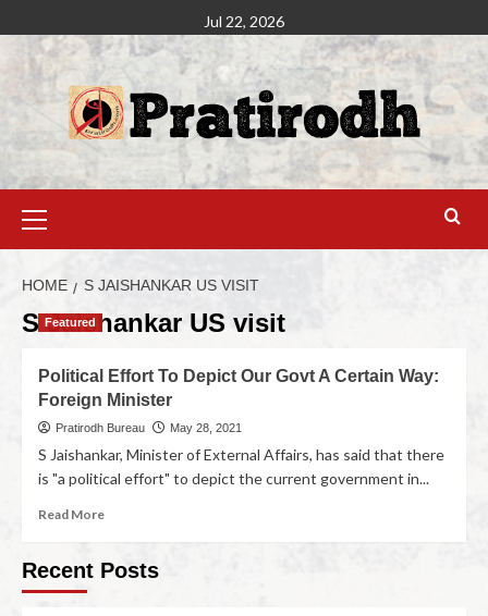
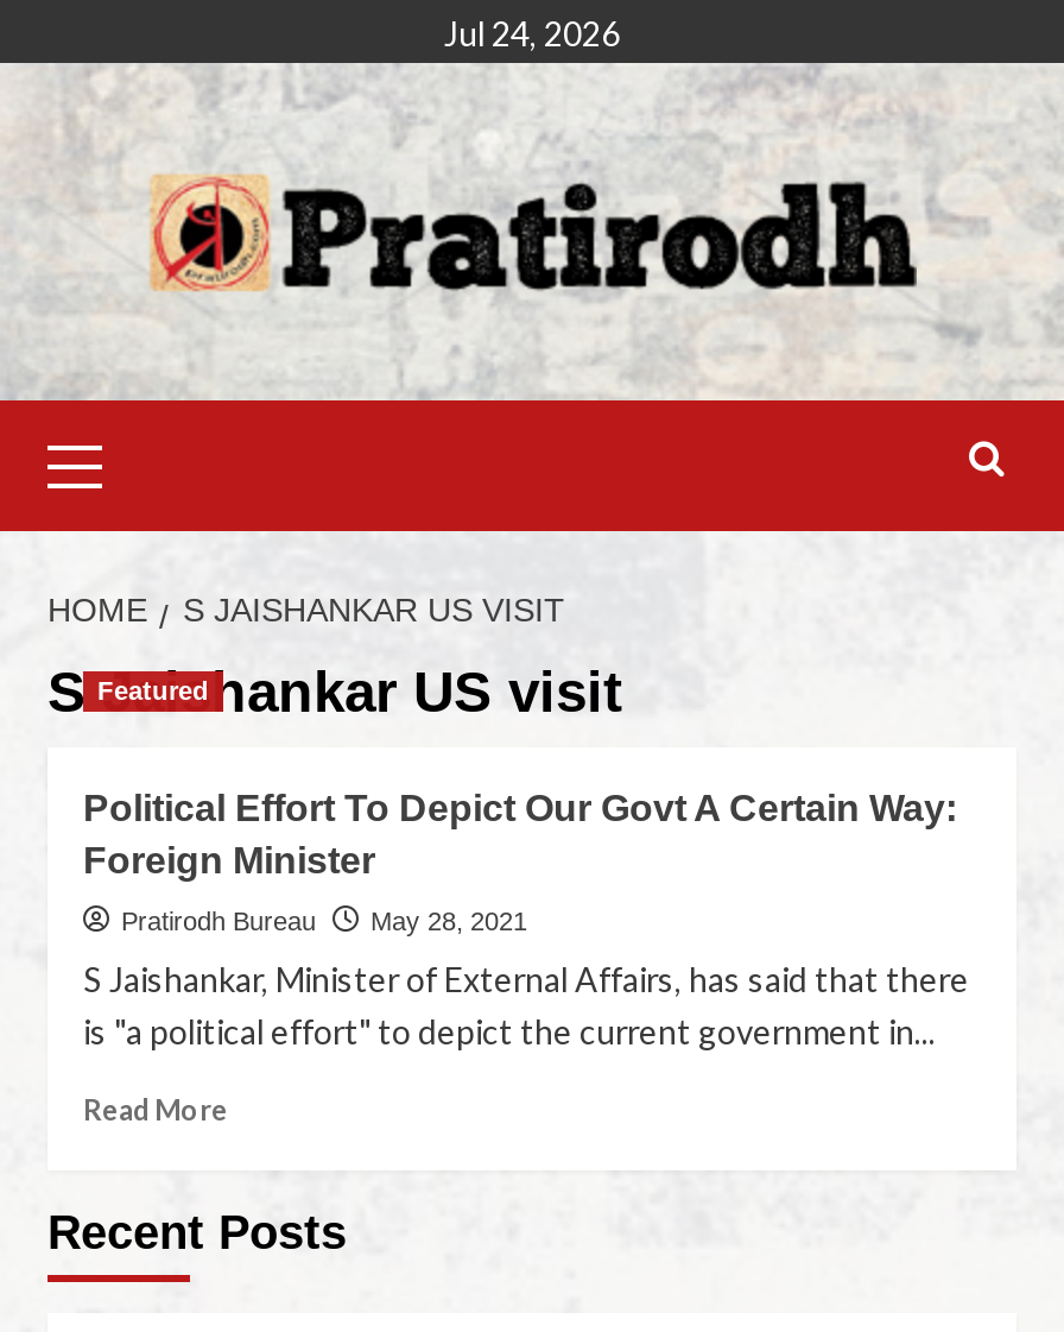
[204,12,284,30] Jul 22, 2026 -> [444,13,620,53] Jul 24, 2026

